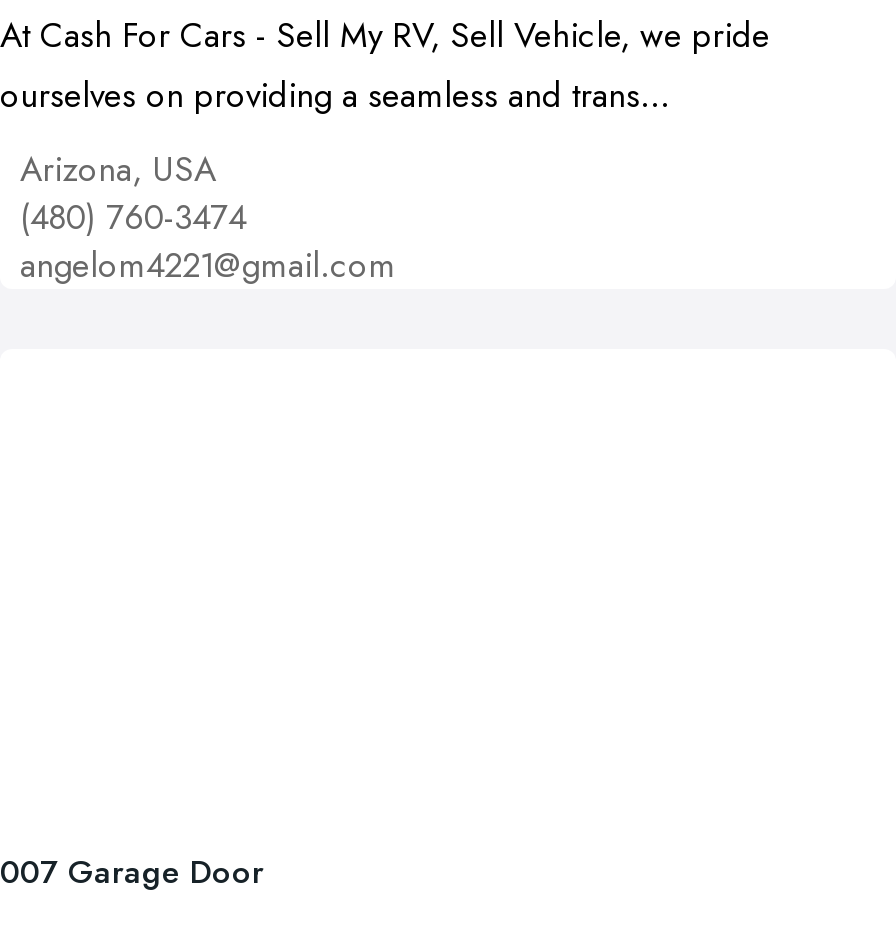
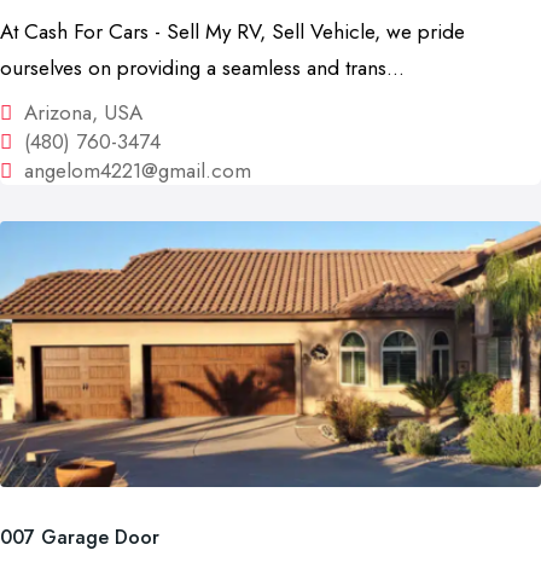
none -> [4,220,537,488] [image]

